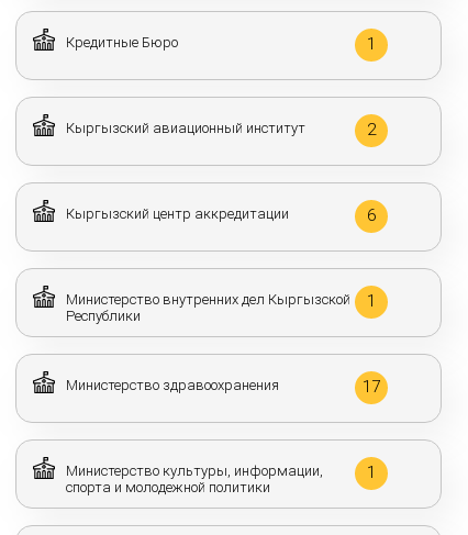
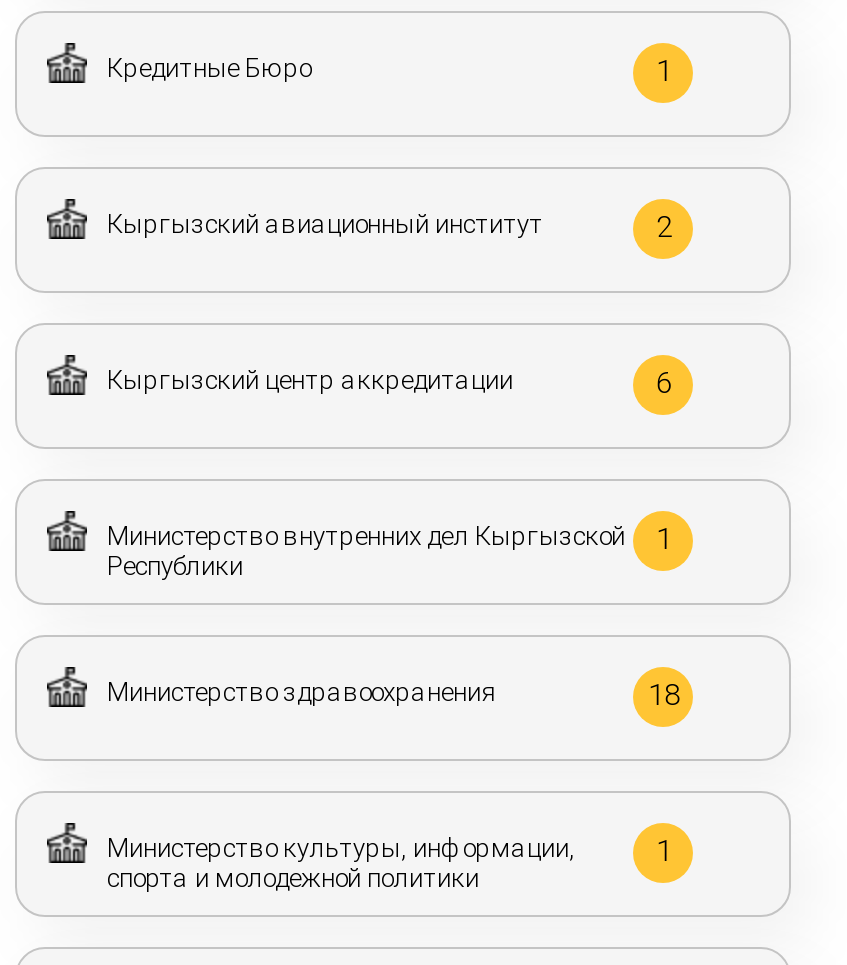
[363,377,381,396] 17 -> [648,677,680,713] 18

